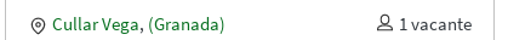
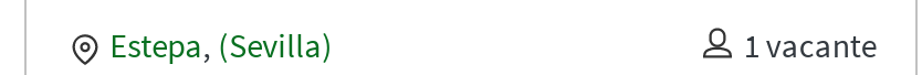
[52,13,225,36] Cullar Vega, (Granada) -> [110,25,333,67] Estepa, (Sevilla)

